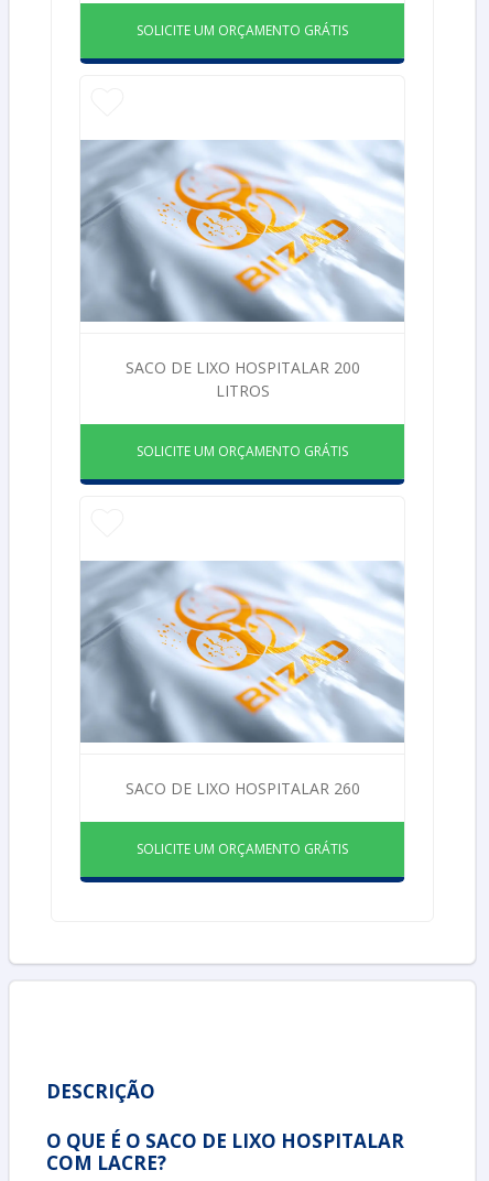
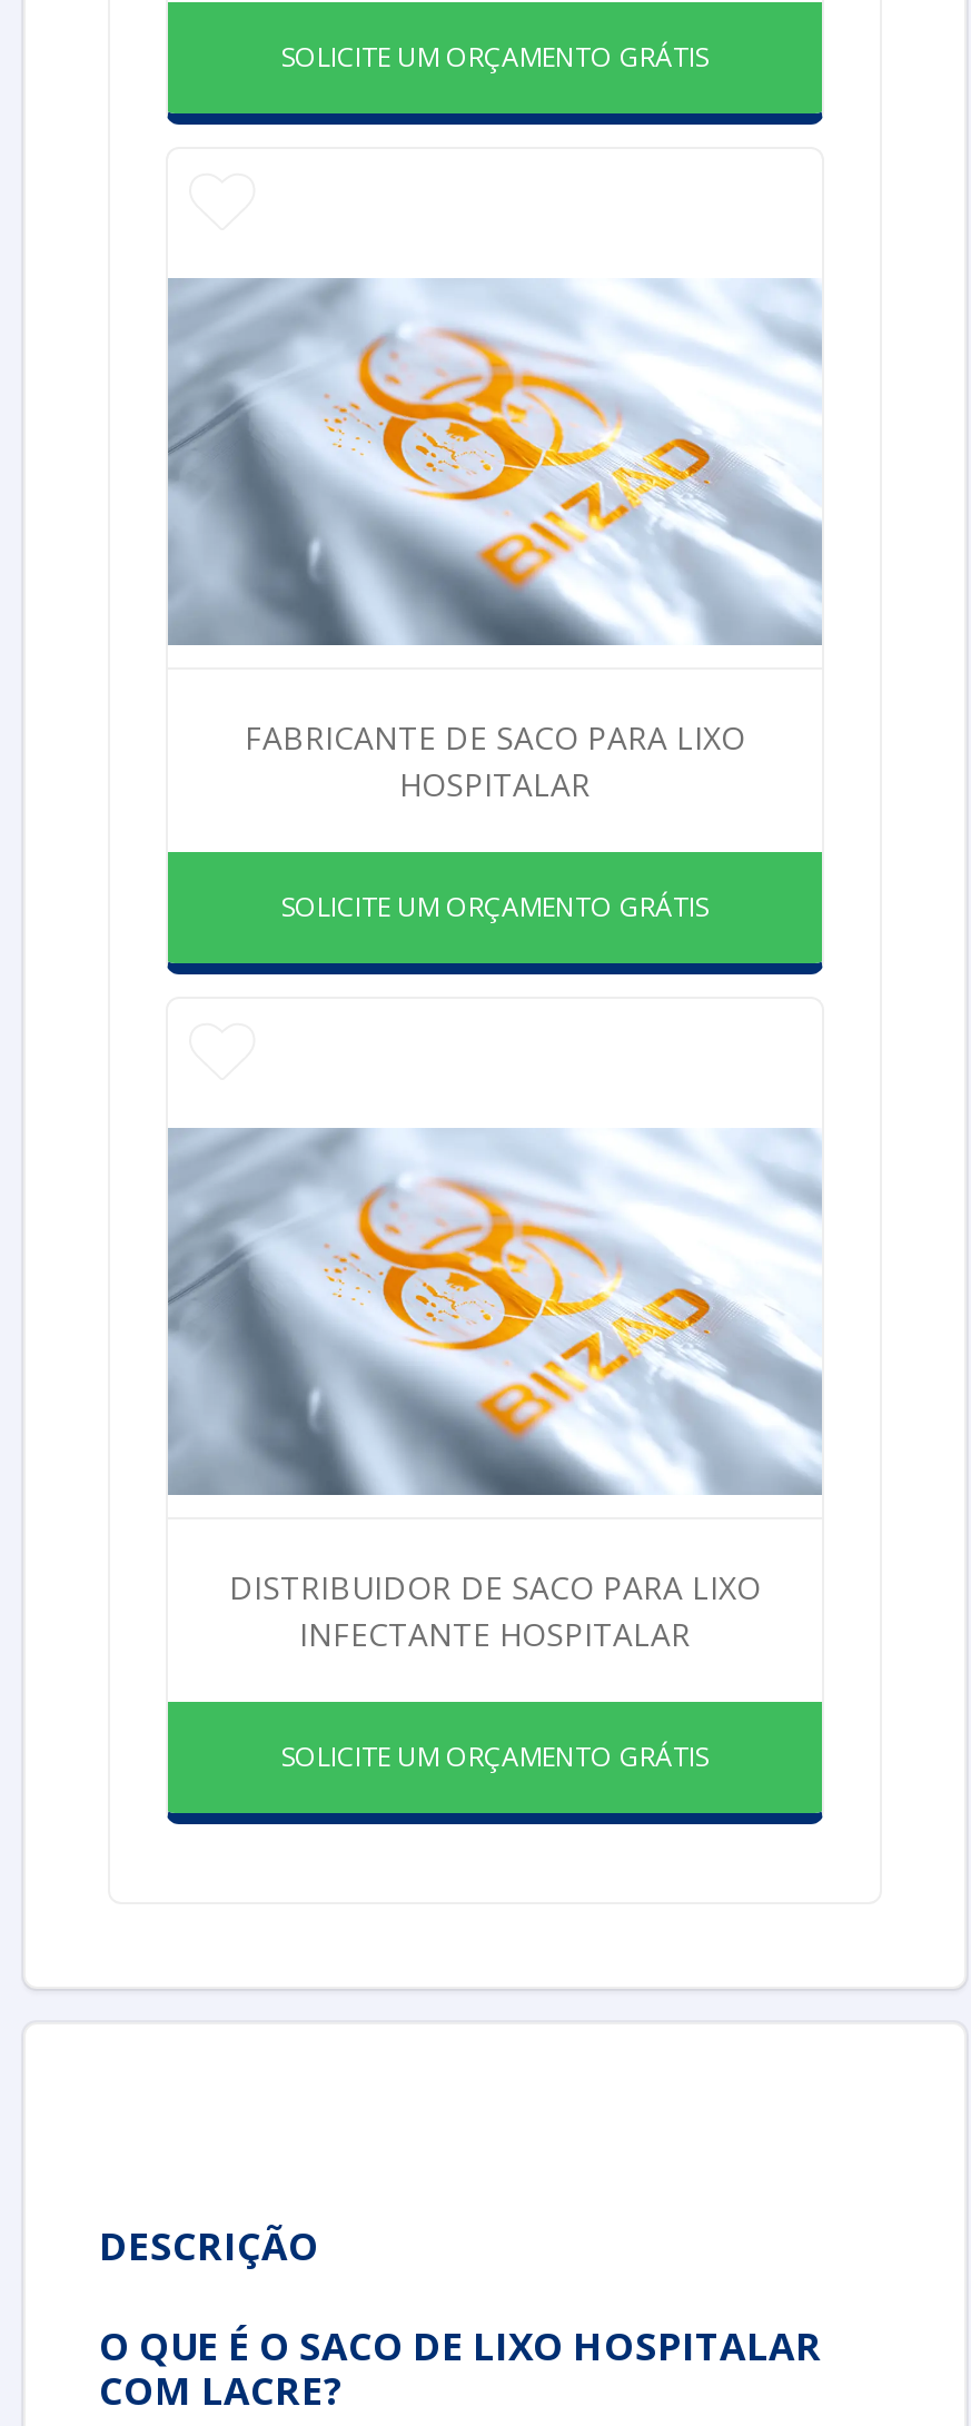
[125,357,360,401] SACO DE LIXO HOSPITALAR 200 | LITROS -> [245,716,745,805] FABRICANTE DE SACO PARA LIXO | HOSPITALAR
[125,778,360,799] SACO DE LIXO HOSPITALAR 260 -> [229,1566,761,1655] DISTRIBUIDOR DE SACO PARA LIXO | INFECTANTE HOSPITALAR

